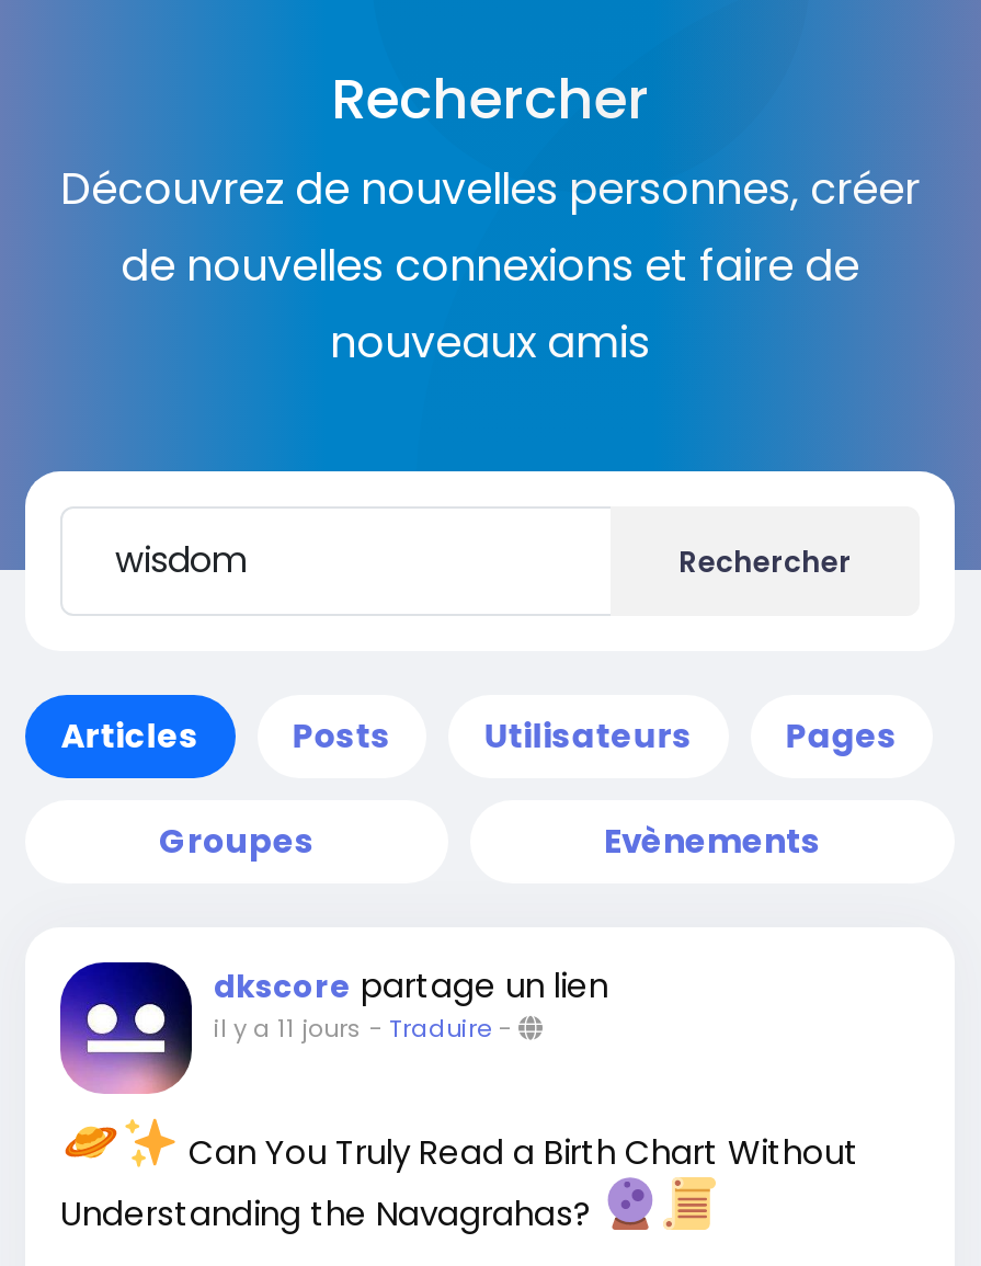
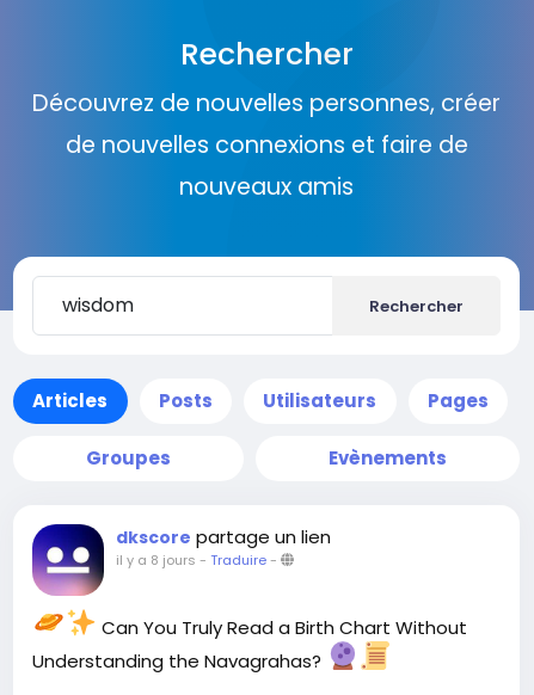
[214,1011,518,1046] il y a 11 jours - Traduire - -> [116,551,281,570] il y a 8 jours - Traduire -

